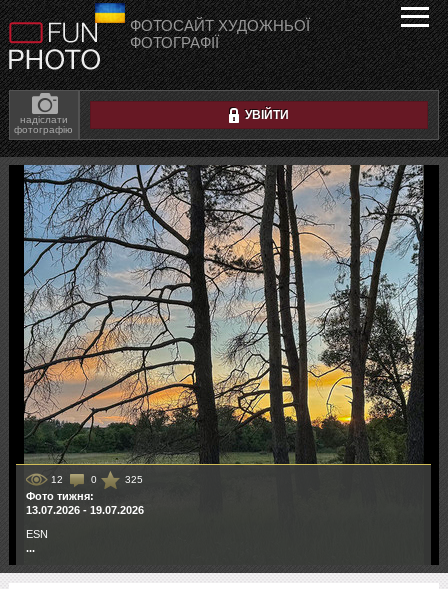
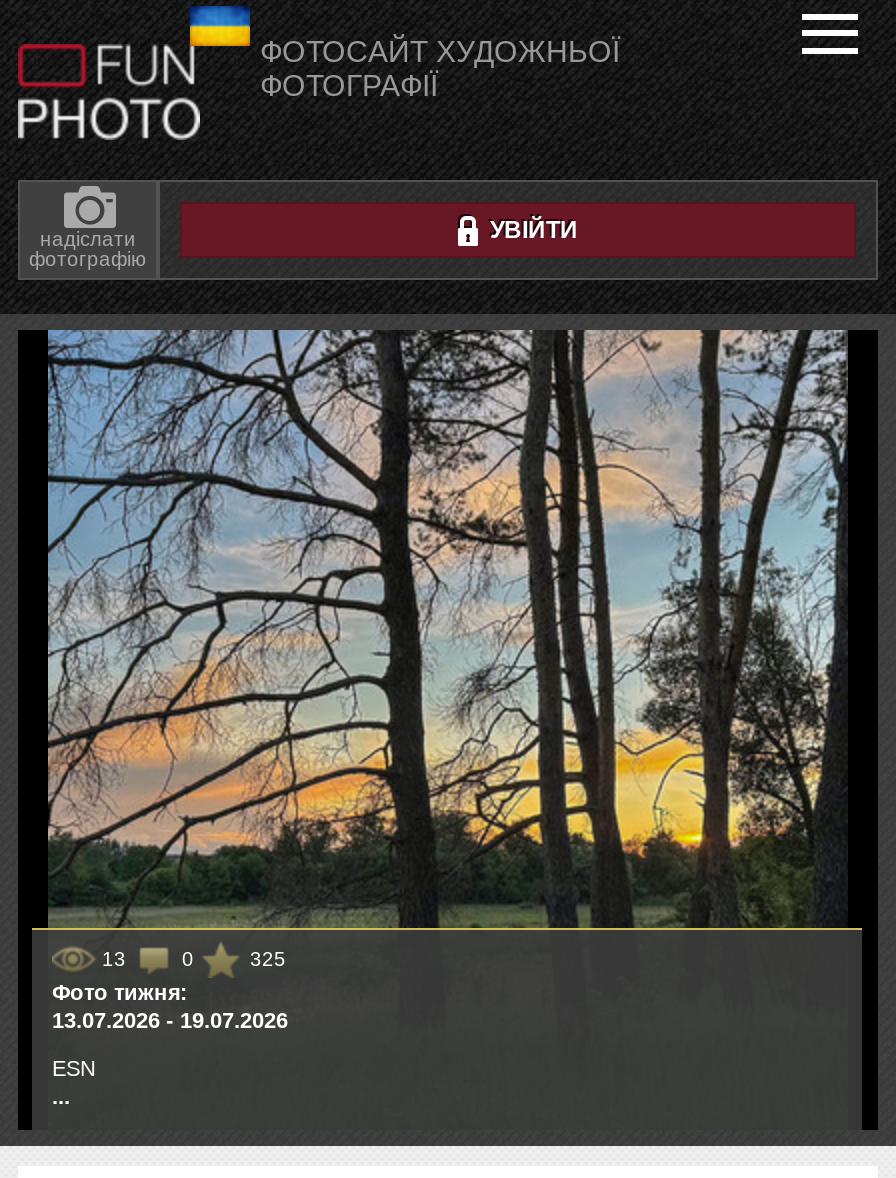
[51,474,63,485] 12 -> [102,948,126,970] 13

